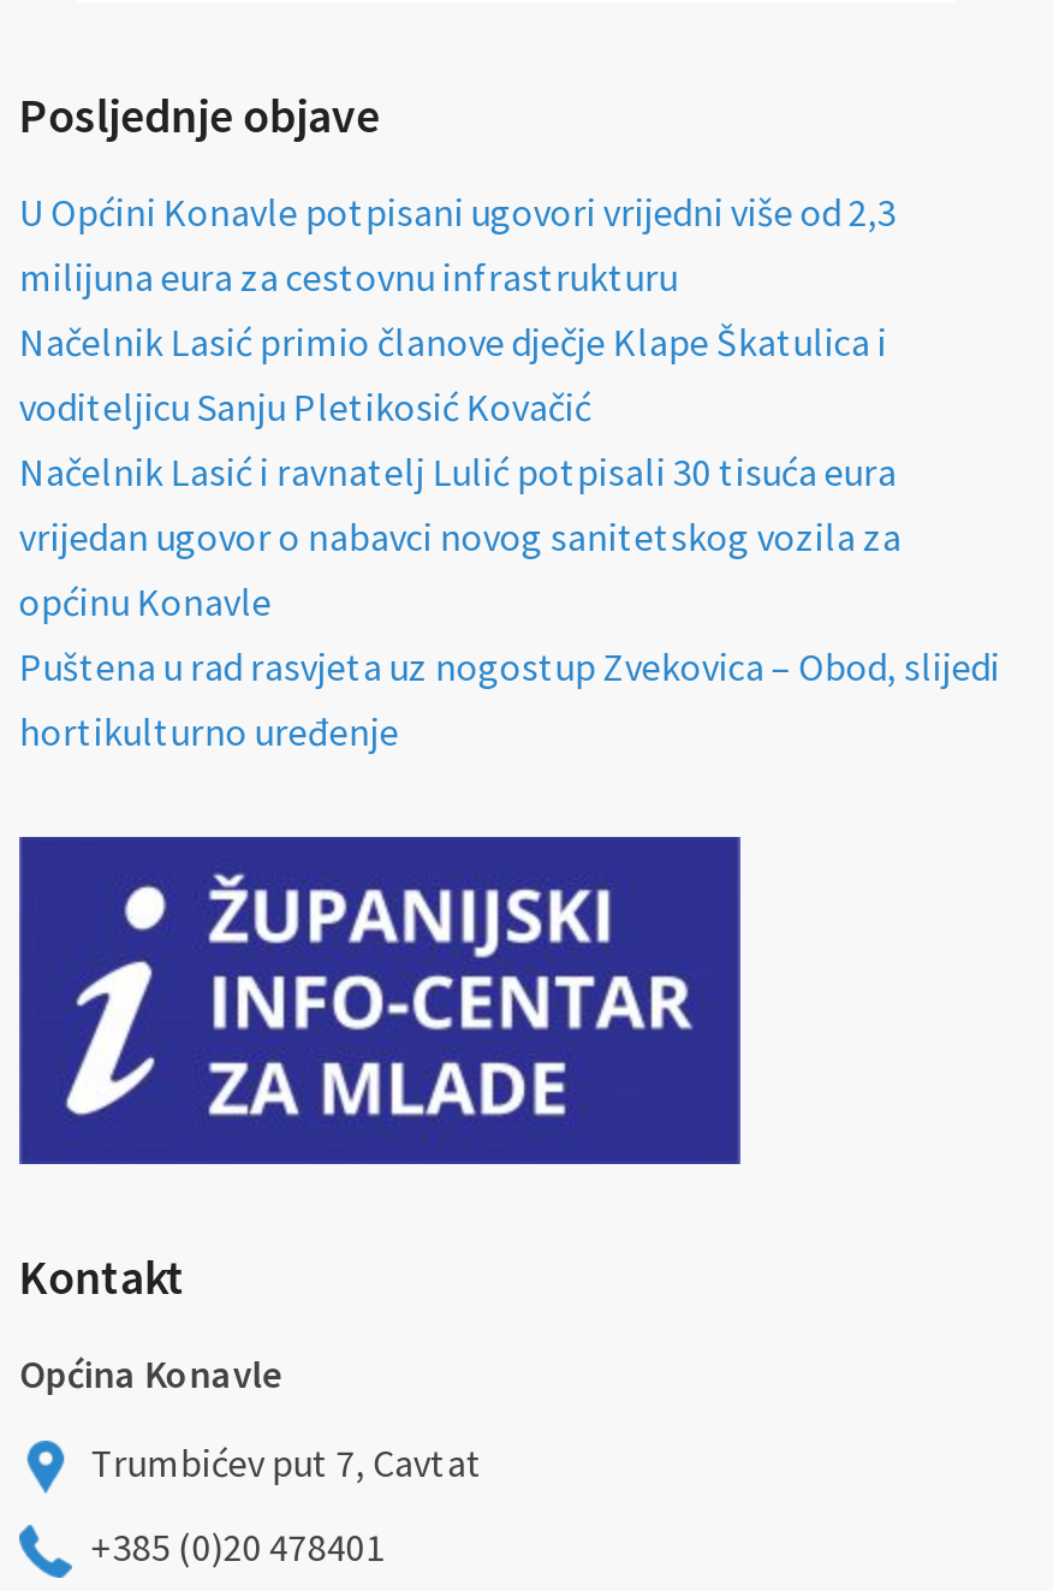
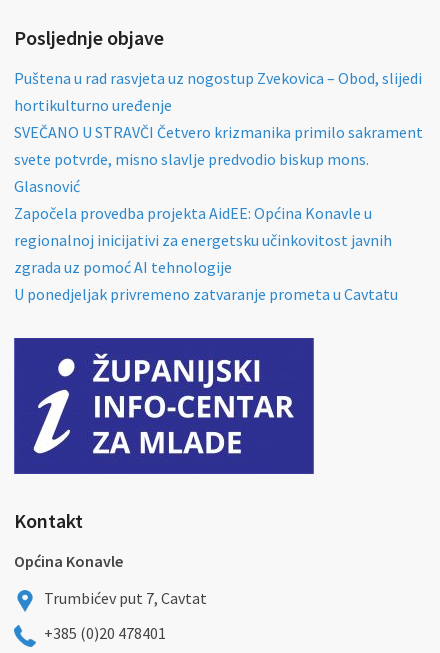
[19,186,901,624] U Općini Konavle potpisani ugovori vrijedni više od 2,3 | milijuna eura za cestovnu infrastrukturu | Načelnik Lasić primio članove dječje Klape Škatulica i | voditeljicu Sanju Pletikosić Kovačić | Načelnik Lasić i ravnatelj Lulić potpisali 30 tisuća eura | vrijedan ugovor o nabavci novog sanitetskog vozila za | općinu Konavle -> none
moved [19,641,1000,754] -> [14,68,422,115]: Puštena u rad rasvjeta uz nogostup Zvekovica – Obod, slijedi | hortikulturno uređenje
none -> [14,122,423,304] SVEČANO U STRAVČI Četvero krizmanika primilo sakrament | svete potvrde, misno slavlje predvodio biskup mons. | Glasnović | Započela provedba projekta AidEE: Općina Konavle u | regionalnoj inicijativi za energetsku učinkovitost javnih | zgrada uz pomoć AI tehnologije | U ponedjeljak privremeno zatvaranje prometa u Cavtatu

